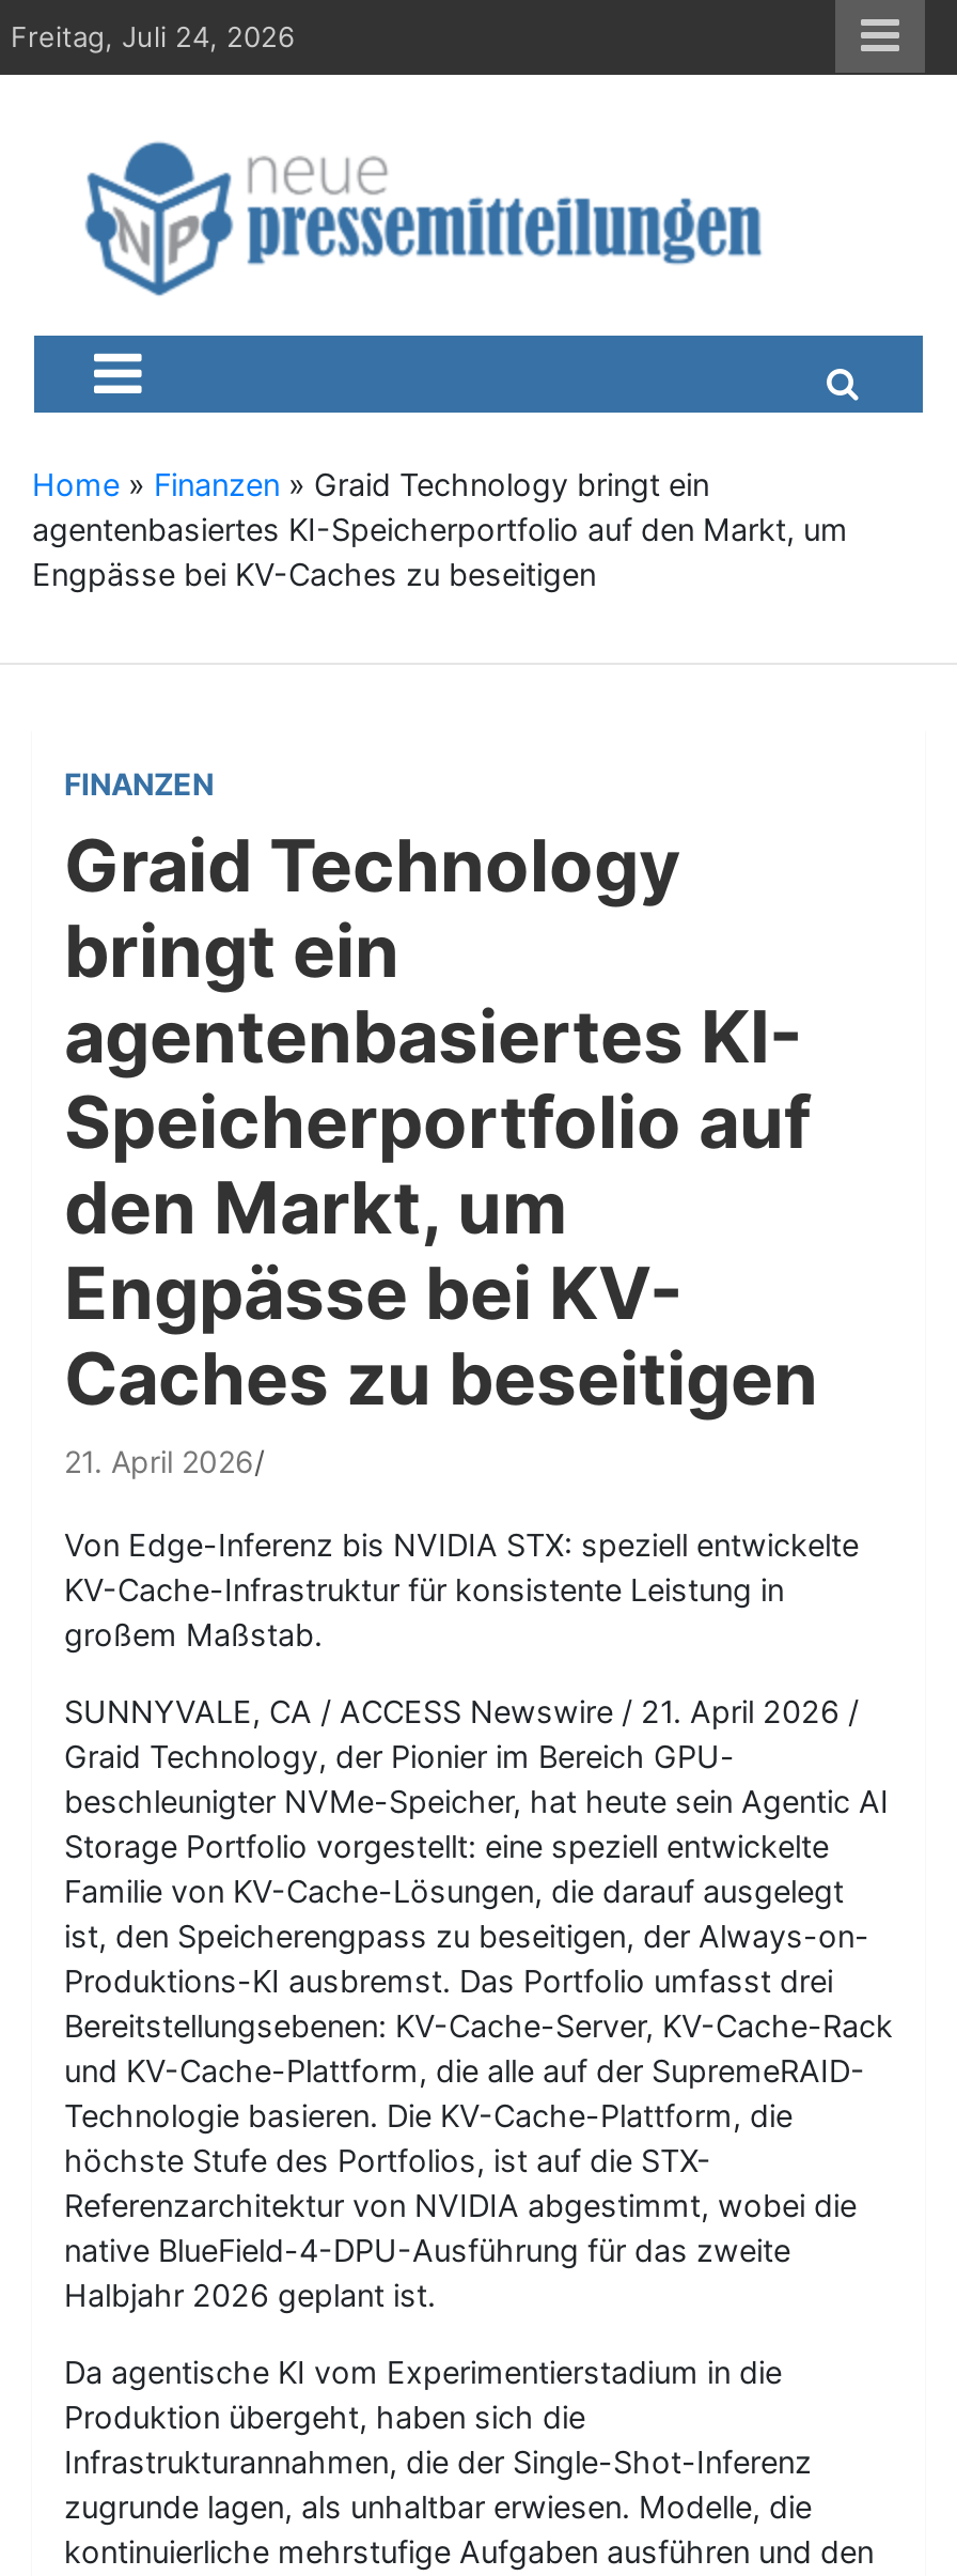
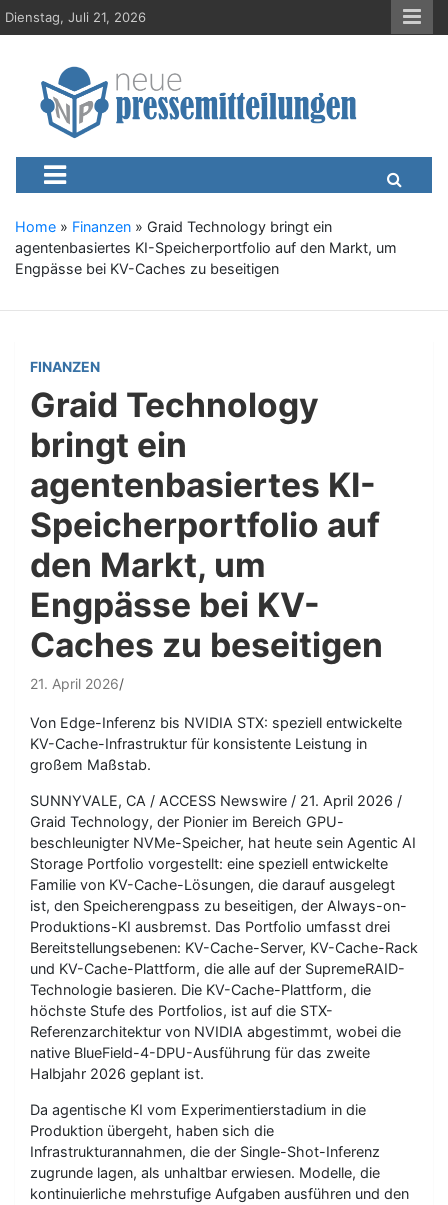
[11,19,295,53] Freitag, Juli 24, 2026 -> [5,9,146,25] Dienstag, Juli 21, 2026

